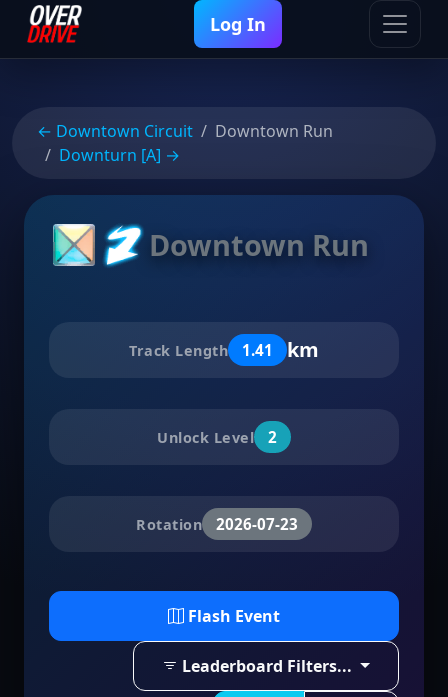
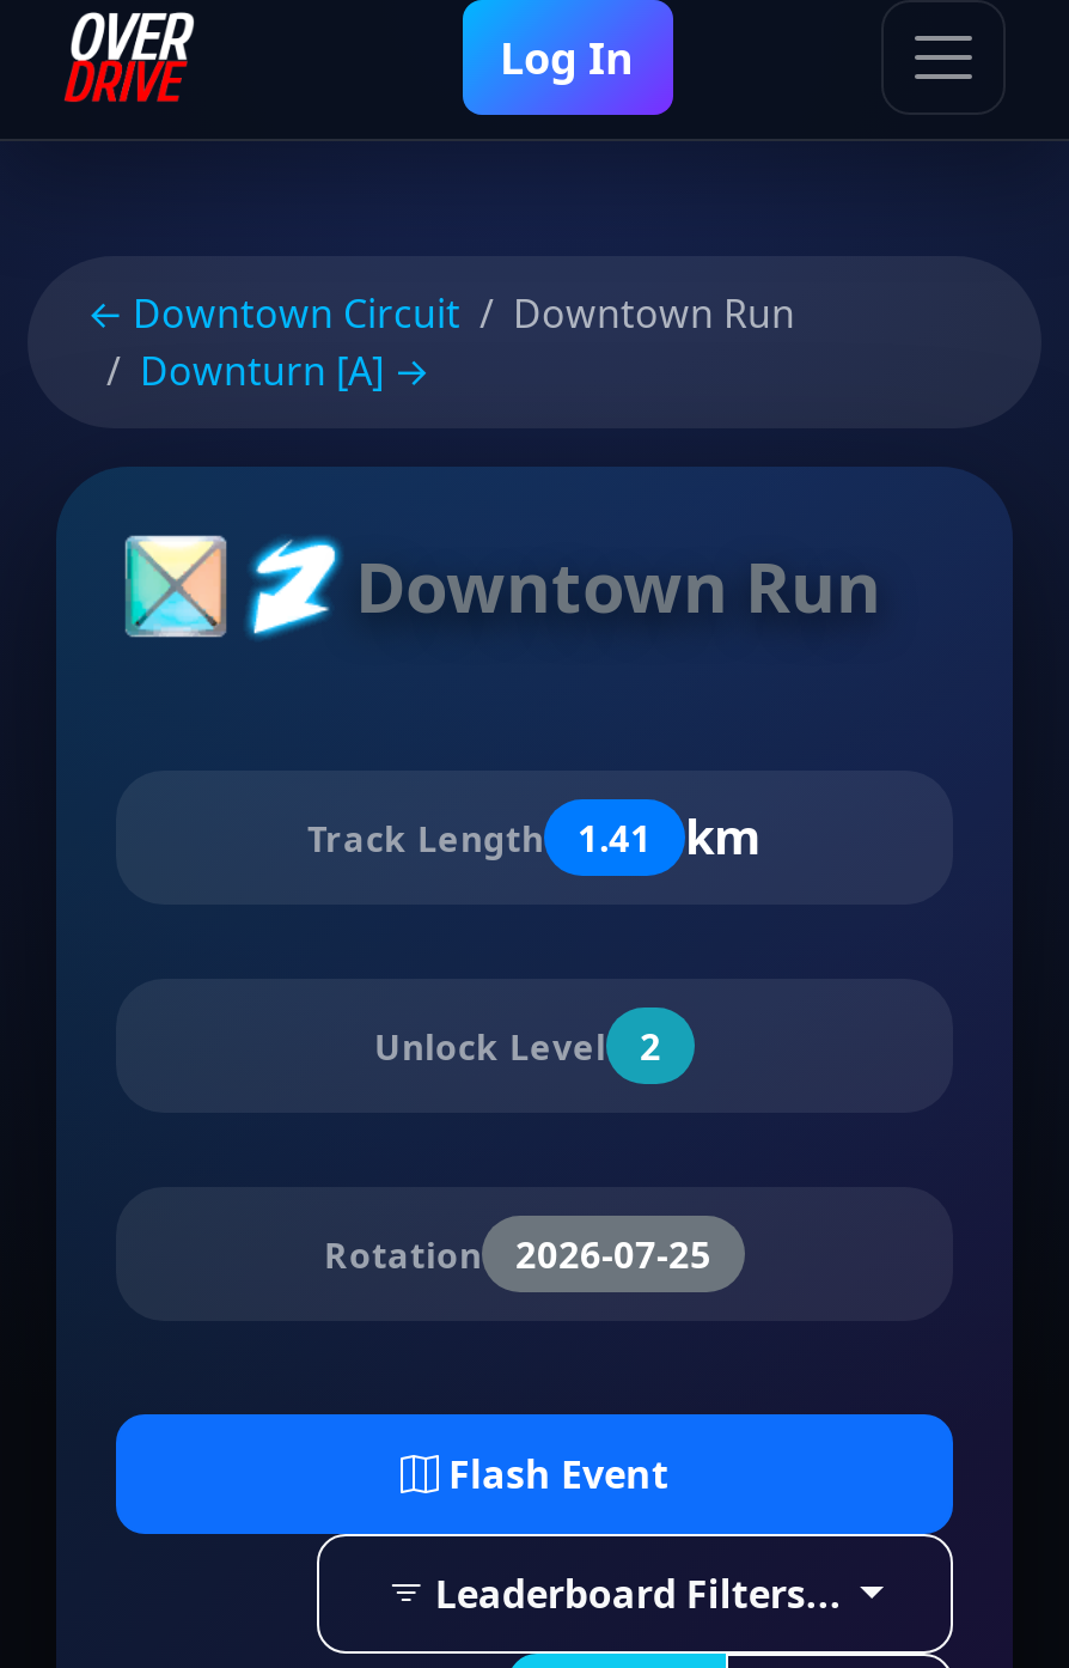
[136,514,298,534] Rotation 2026-07-23 -> [324,1230,711,1278] Rotation 2026-07-25

